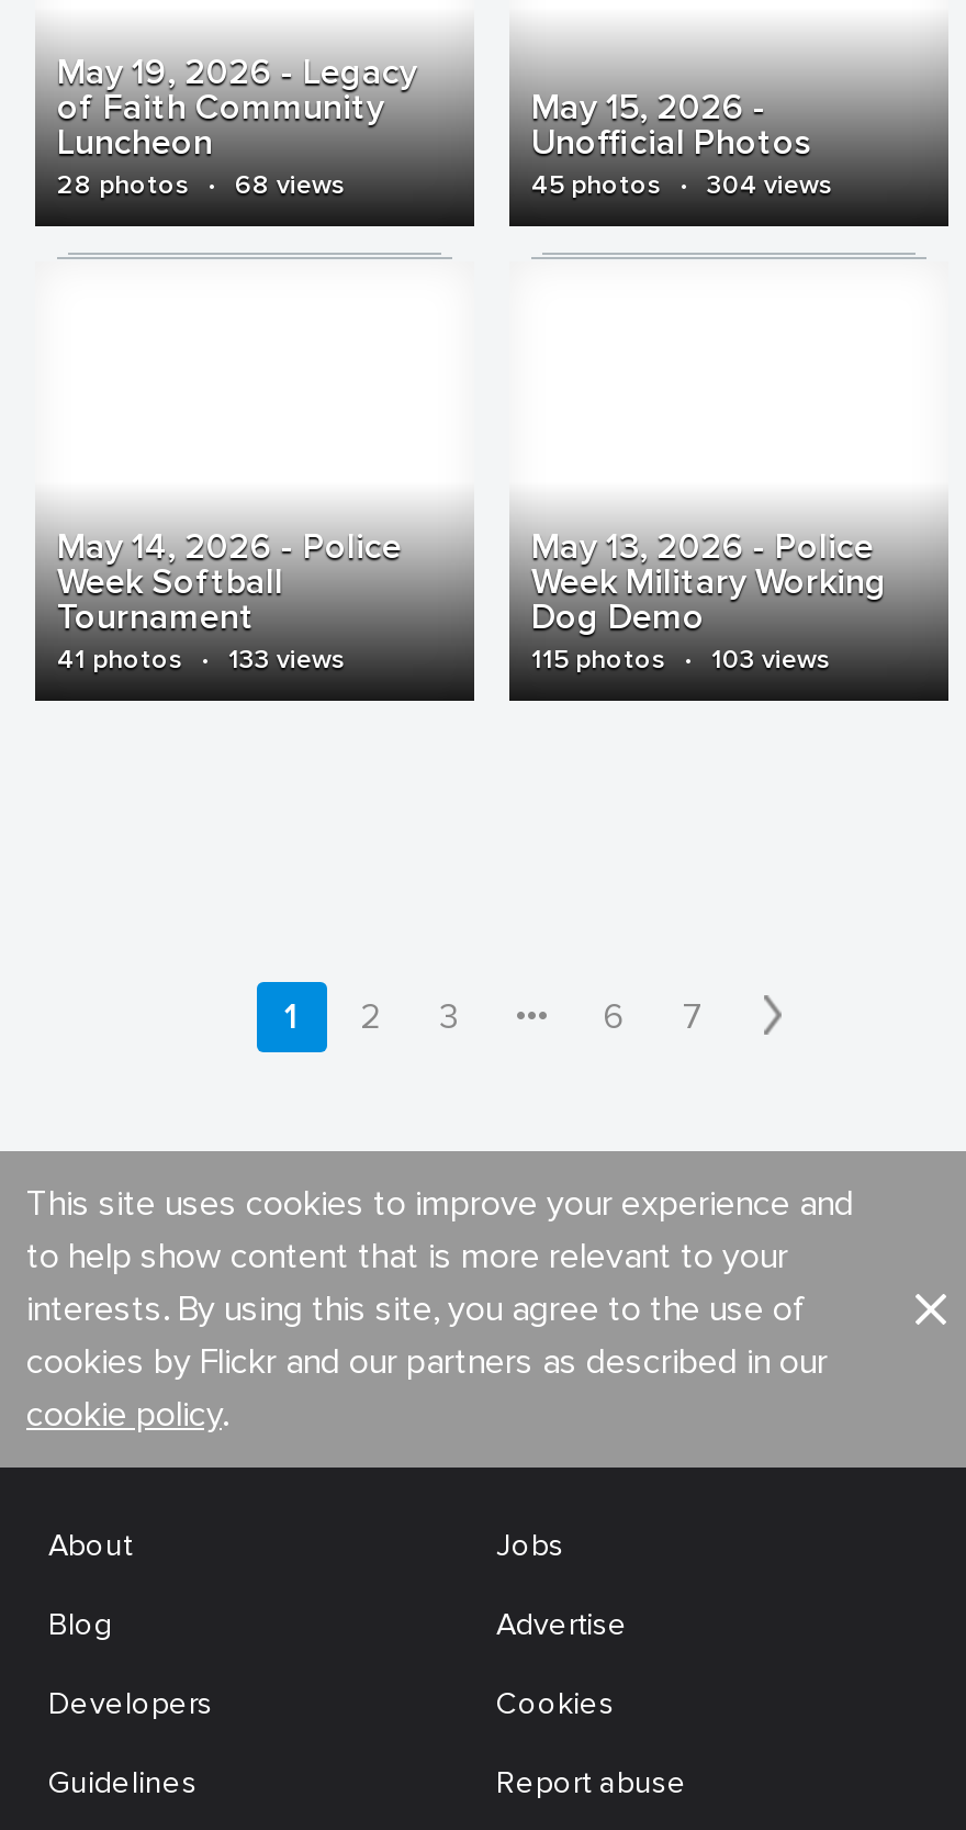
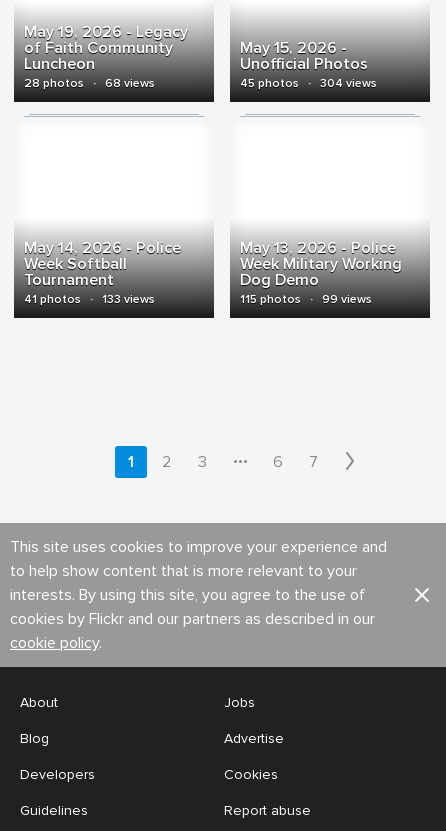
[531,644,830,677] 115 photos · 103 views -> [240,292,372,307] 115 photos · 99 views

